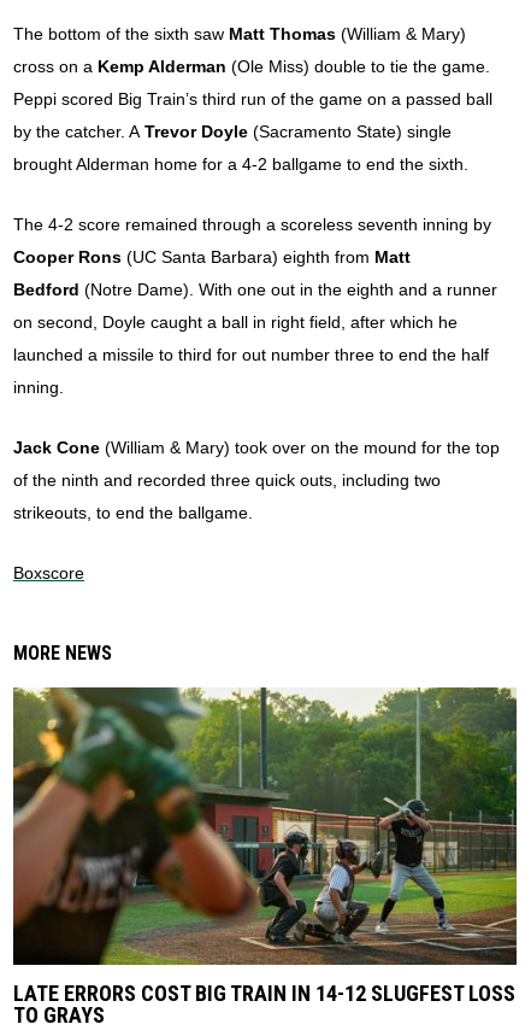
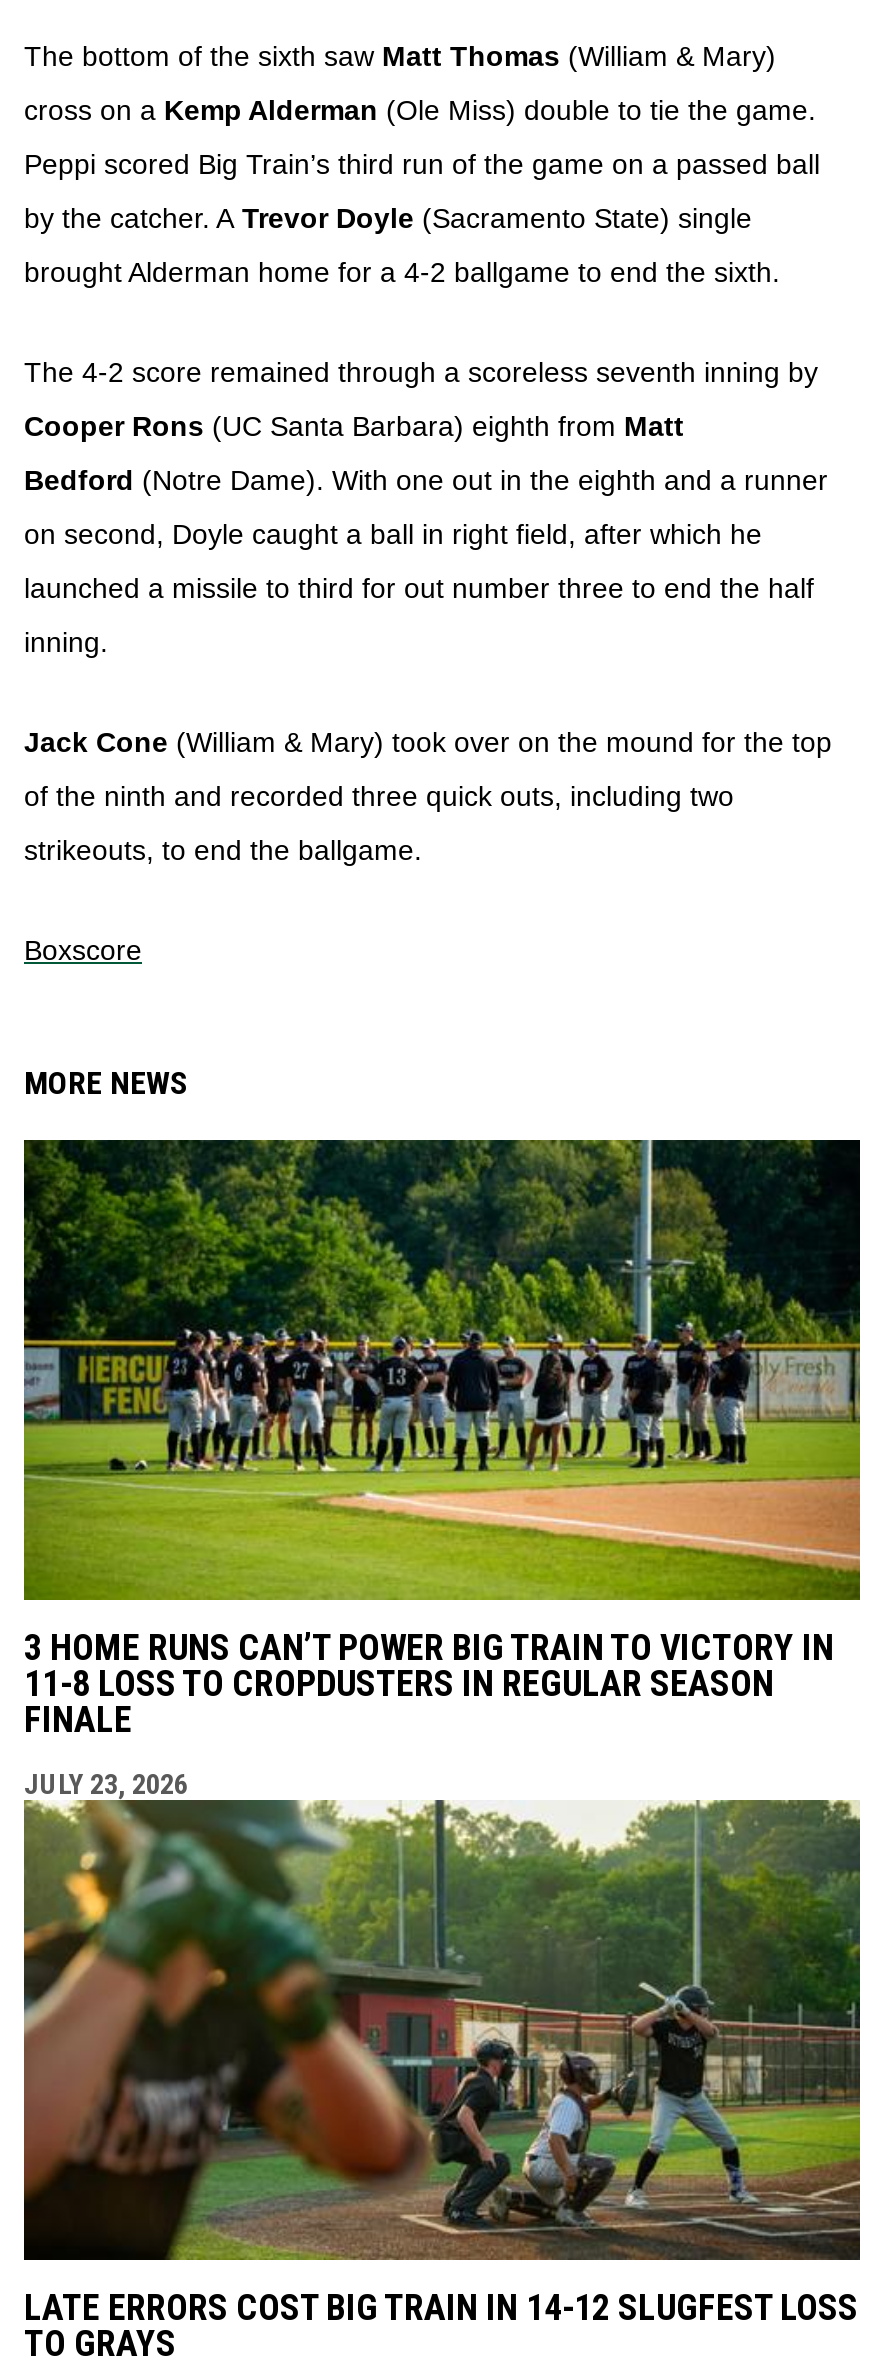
none -> [22,1138,862,1800] [image] | 3 HOME RUNS CAN’T POWER BIG TRAIN TO VICTORY IN | 11-8 LOSS TO CROPDUSTERS IN REGULAR SEASON | FINALE | JULY 23, 2026

